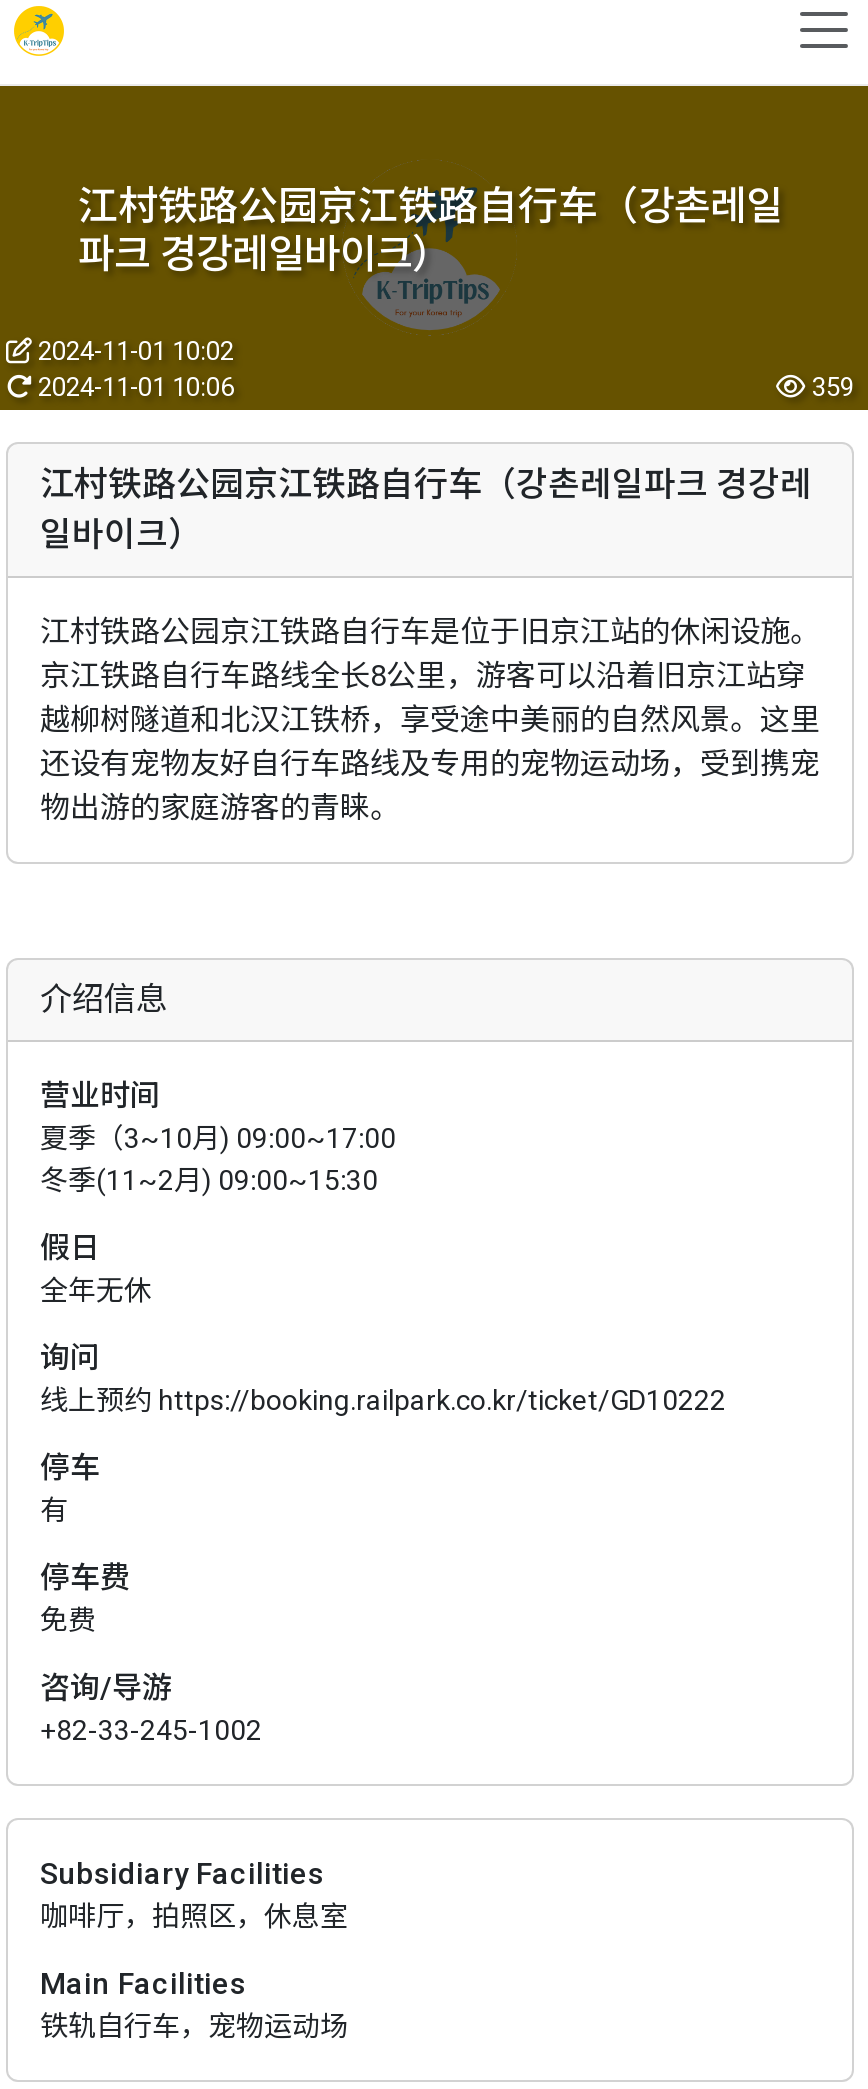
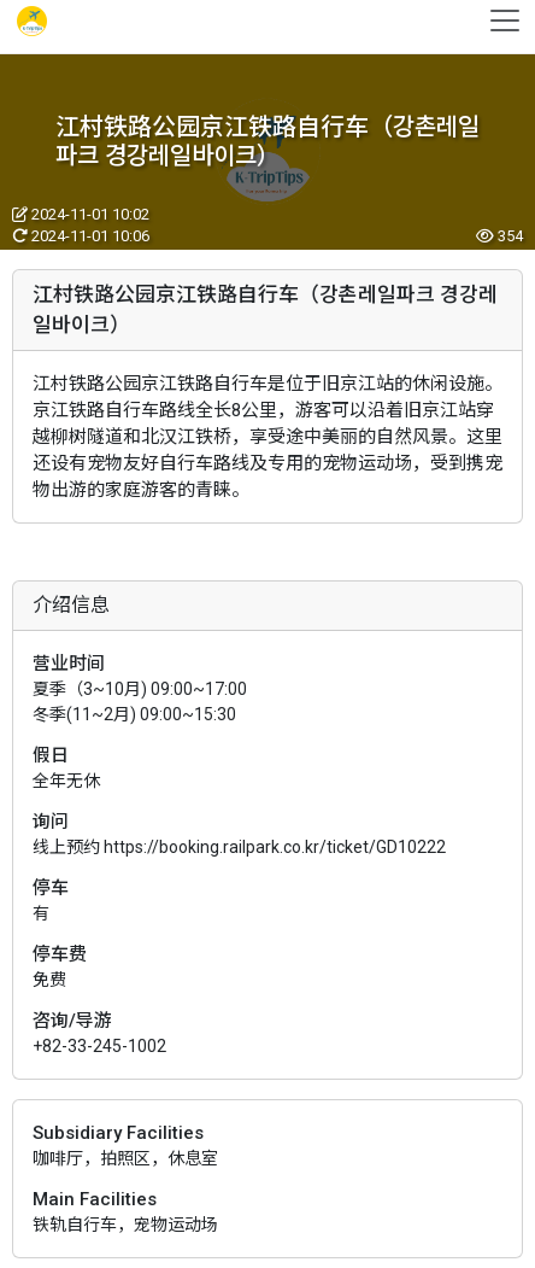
[812,372,854,402] 359 -> [498,227,523,245] 354

